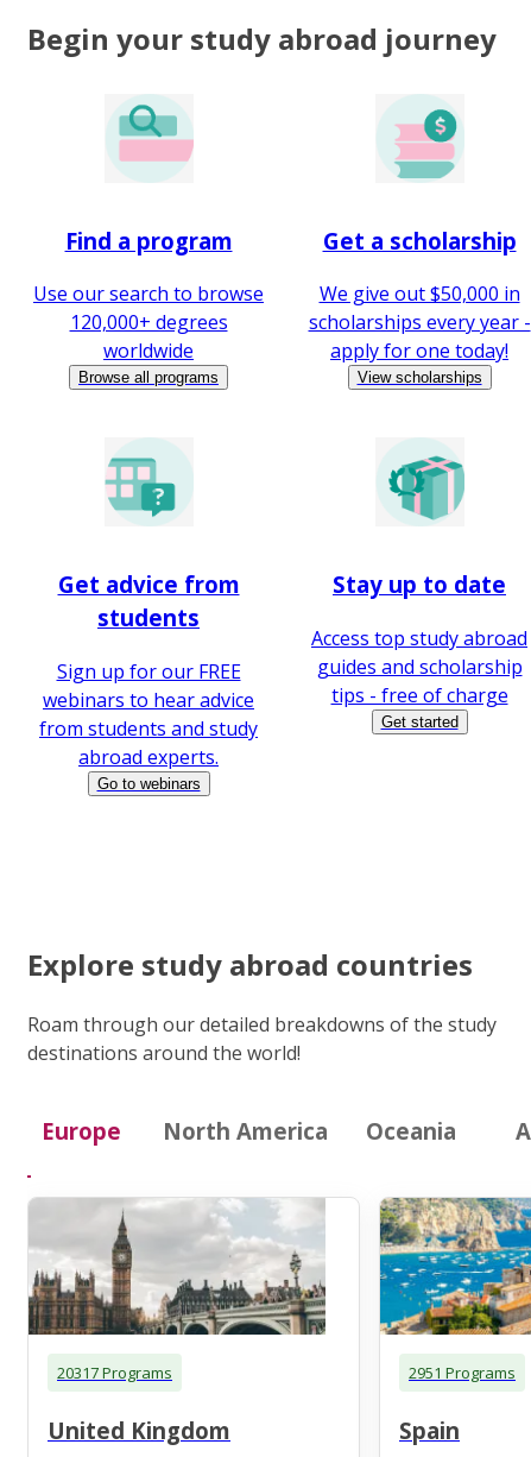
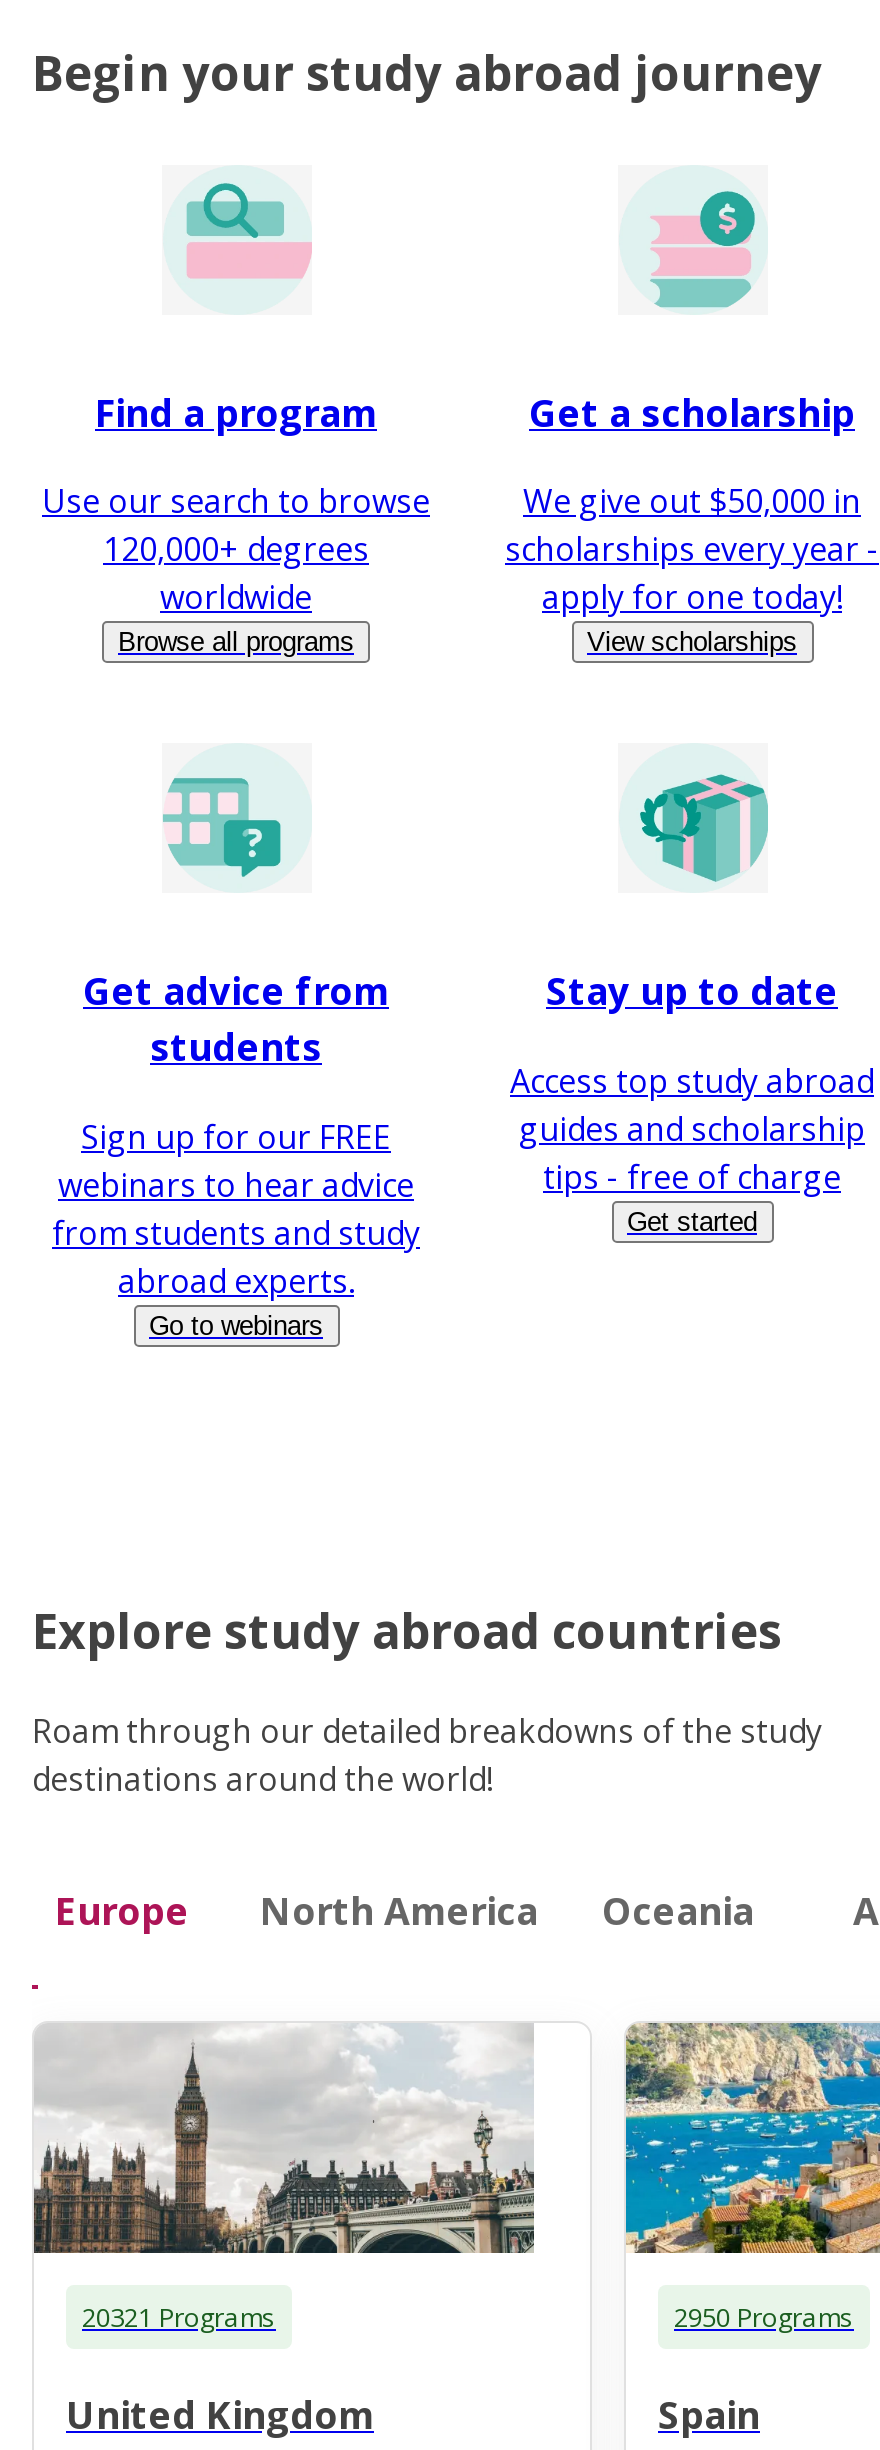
[57,1361,172,1383] 20317 Programs -> [82,2298,276,2334] 20321 Programs
[409,1361,516,1383] 2951 Programs -> [674,2298,854,2334] 2950 Programs

